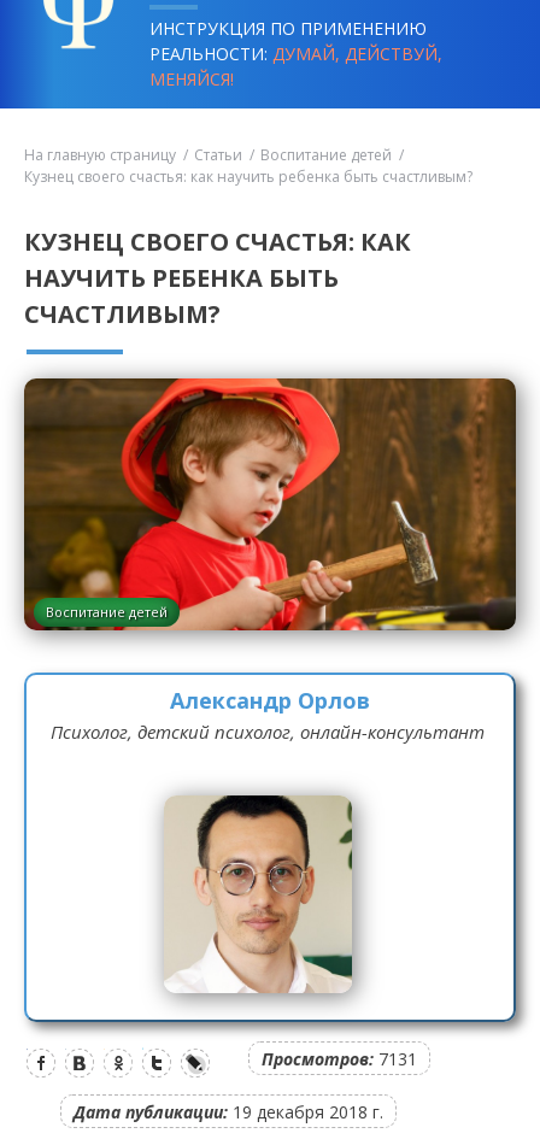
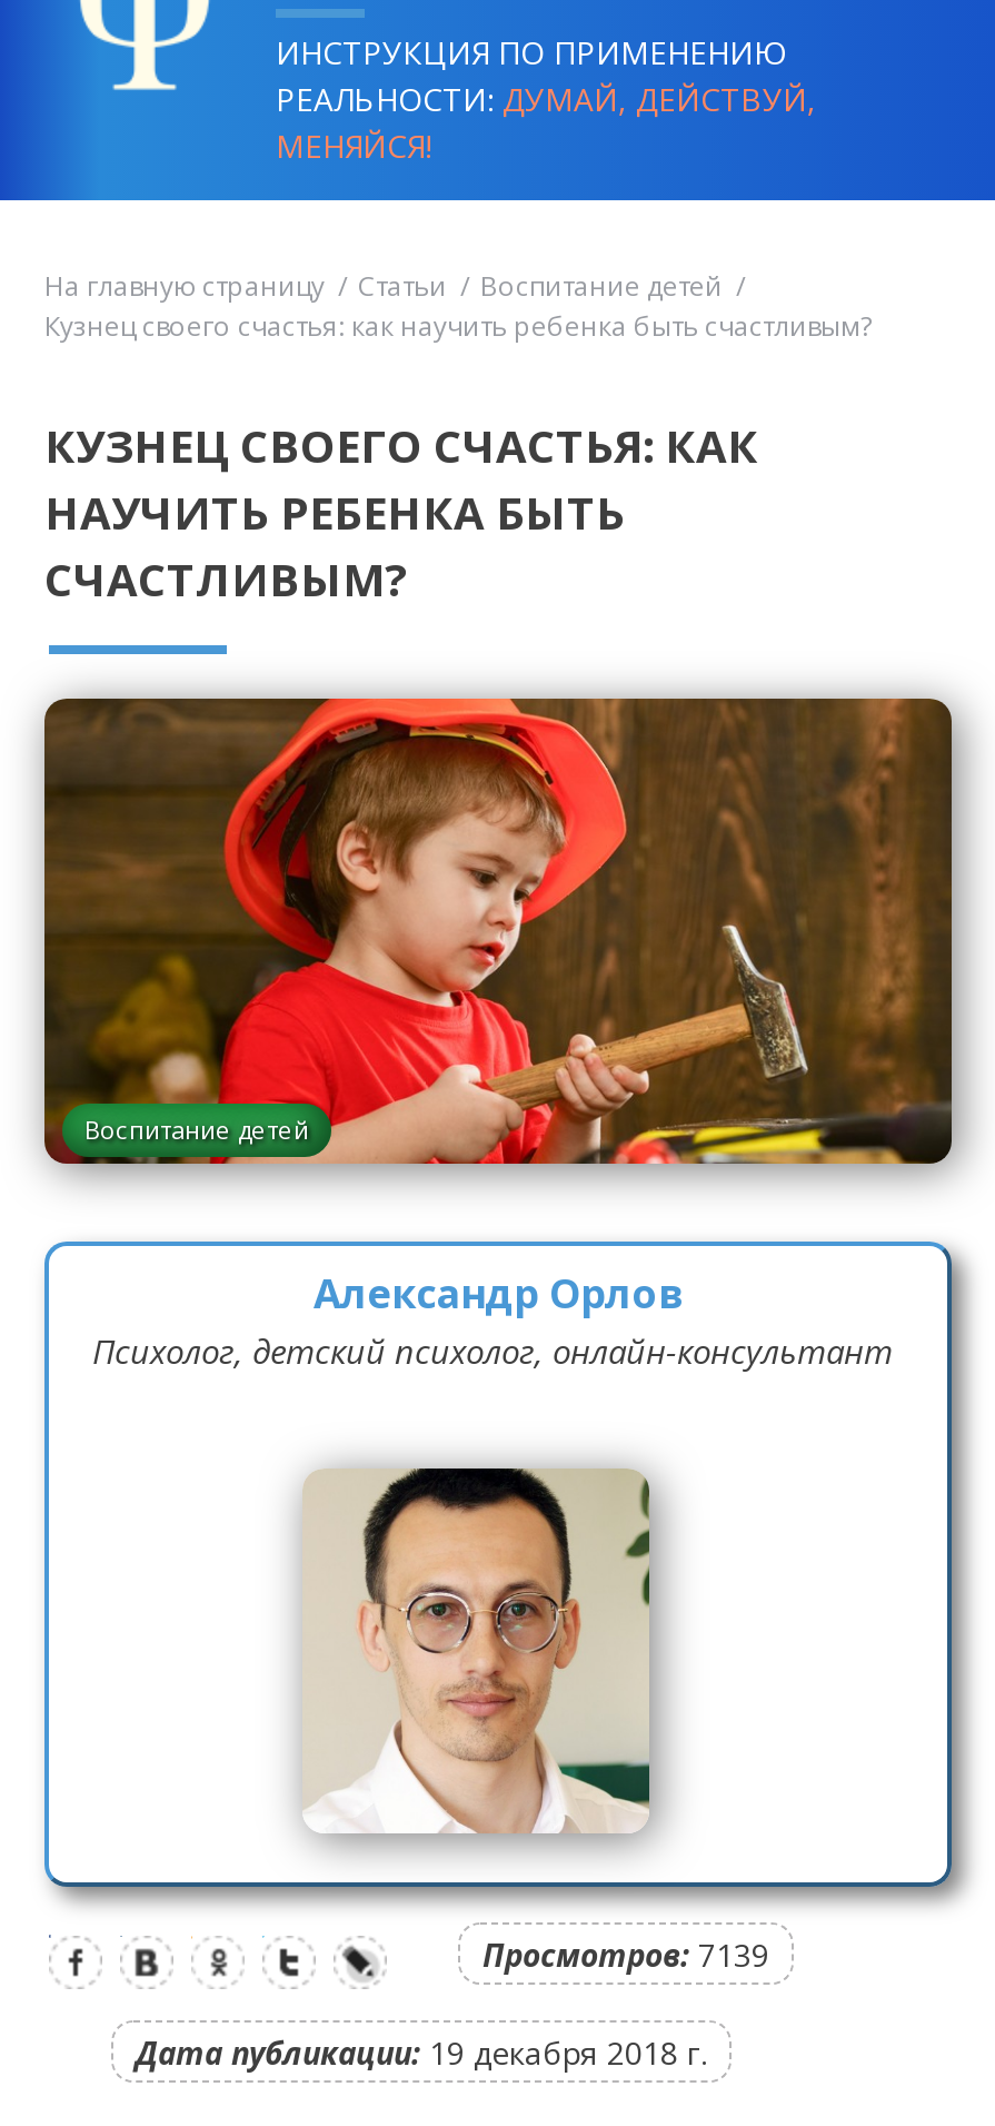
[262,1047,417,1070] Просмотров: 7131 -> [482,1934,769,1976] Просмотров: 7139

